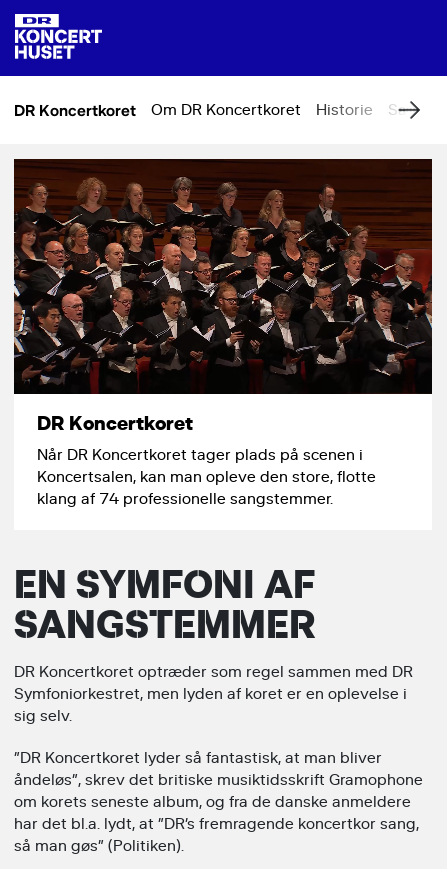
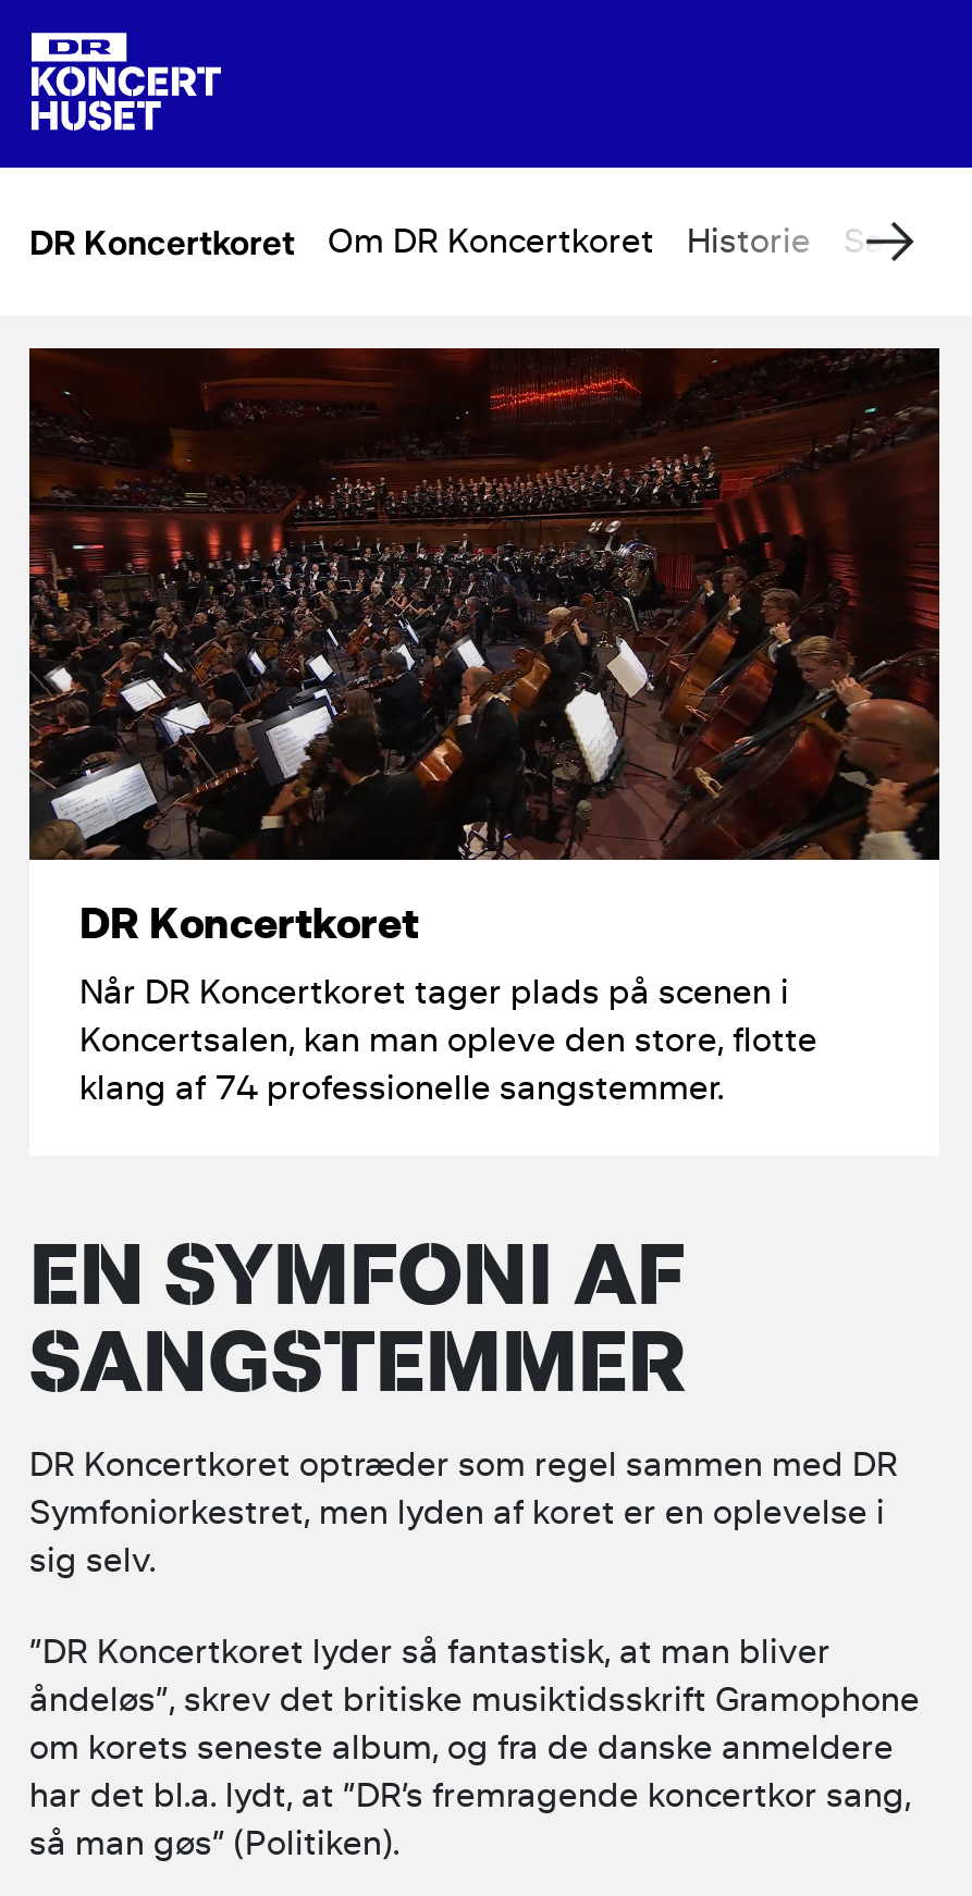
[13,159,433,395] [image] -> [27,348,942,862] [image]

